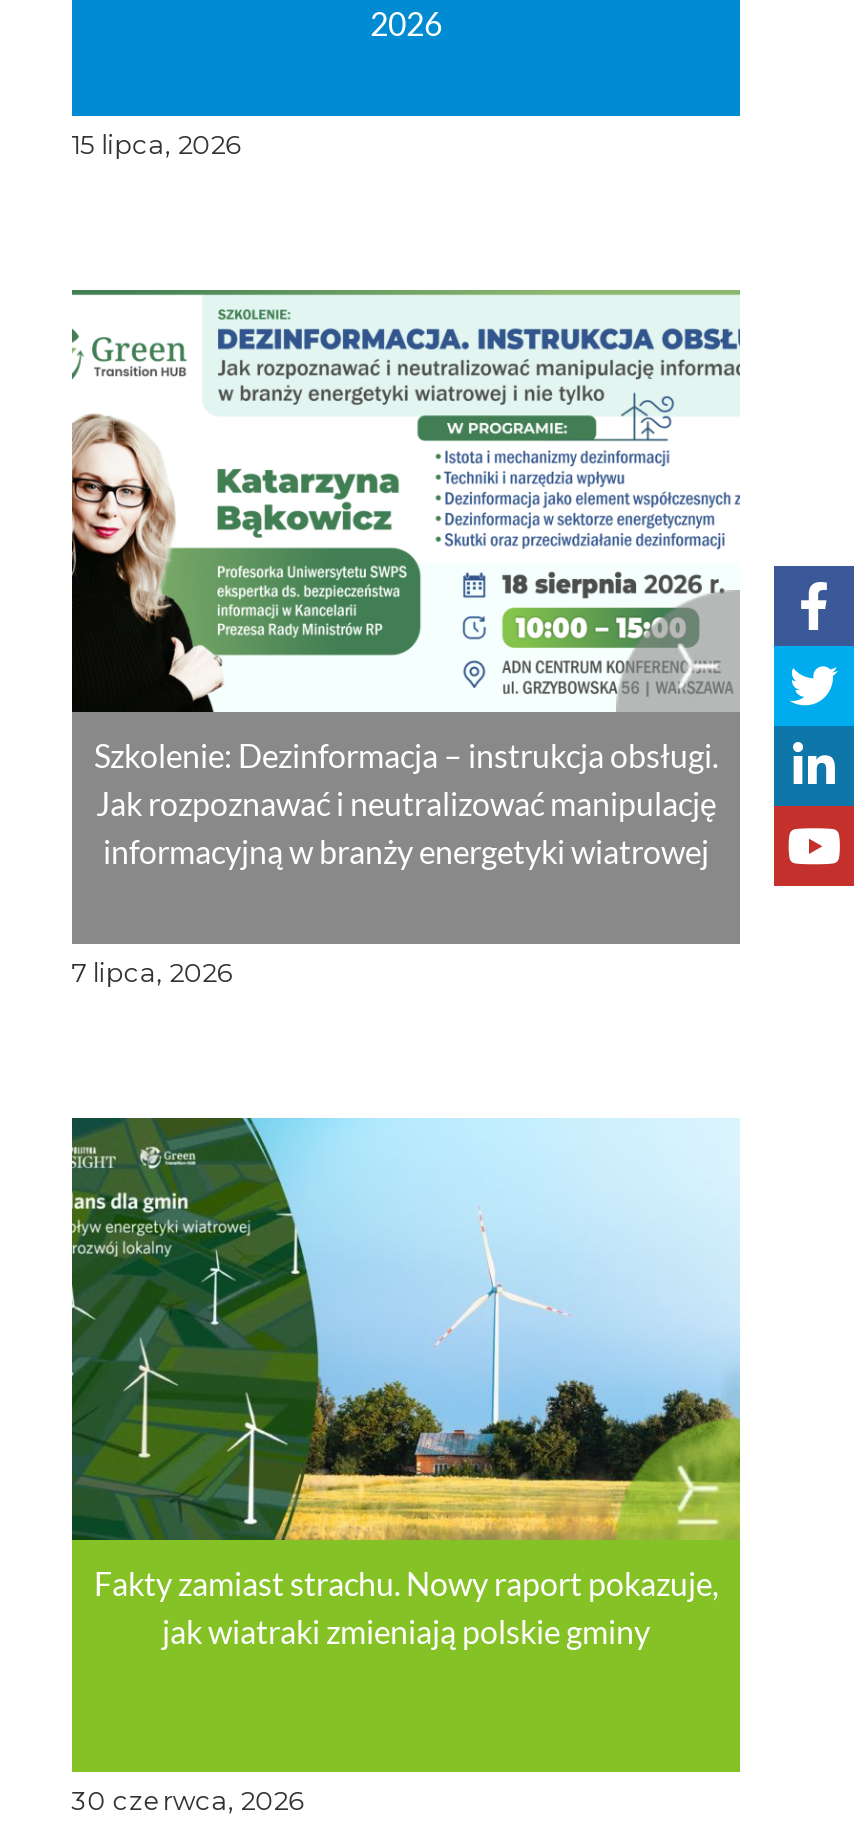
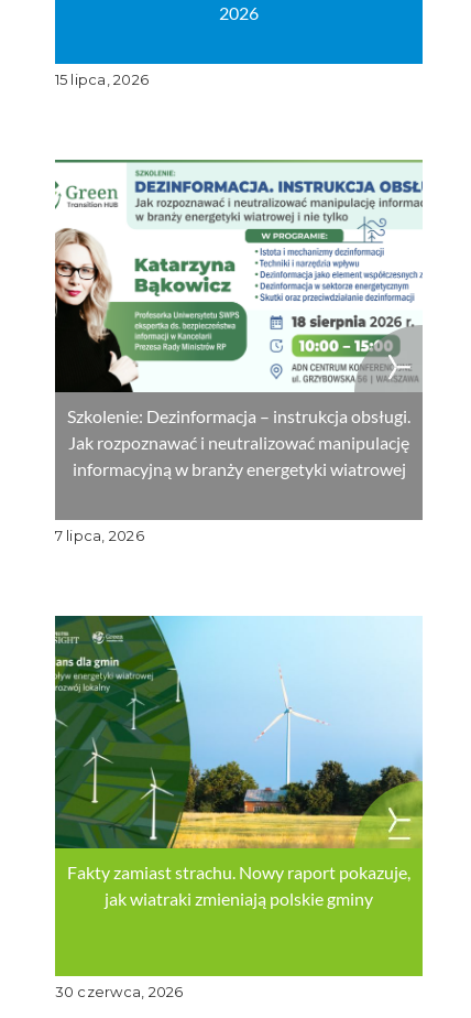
[772,564,848,888] [image] -> none

